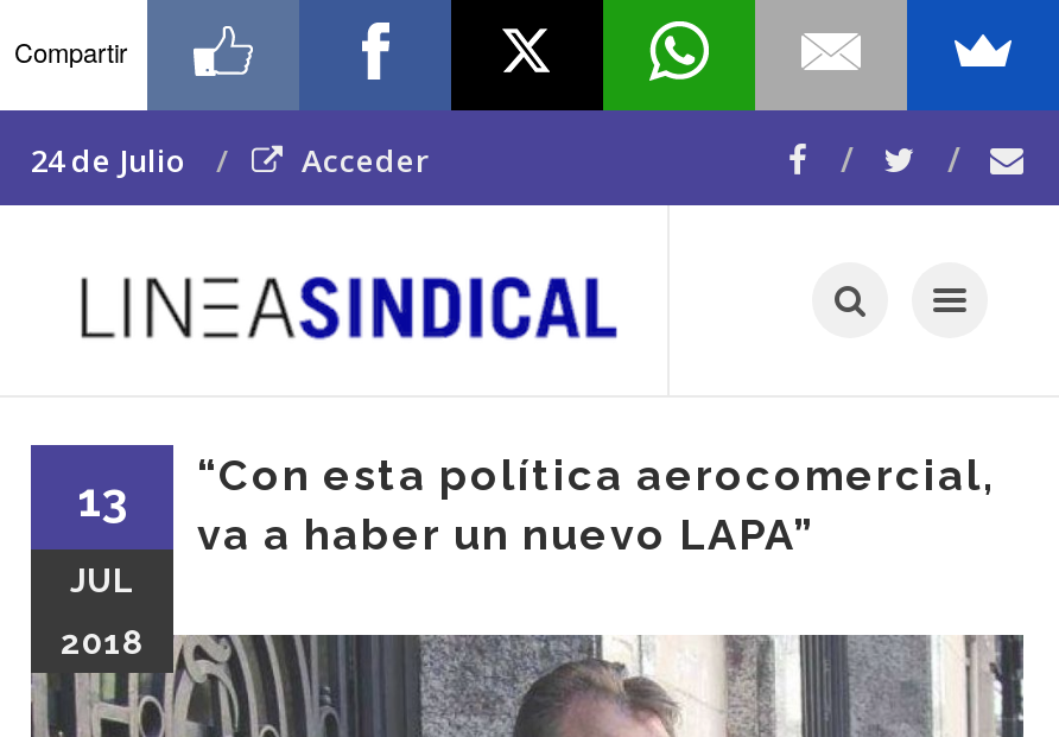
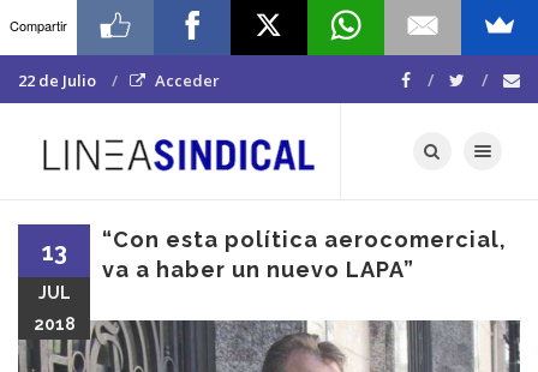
[31,139,192,182] 24 de Julio -> [18,70,100,91] 22 de Julio

